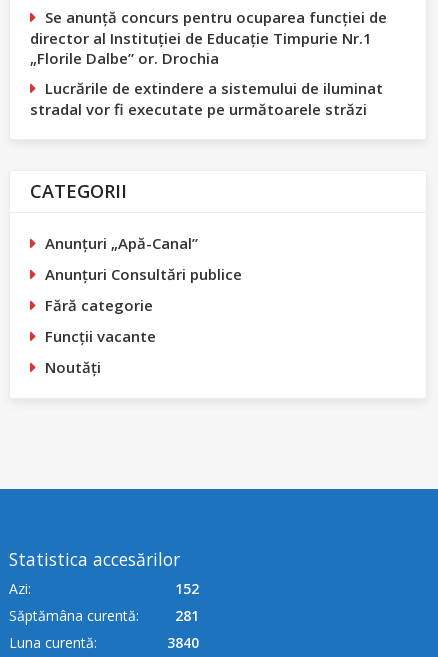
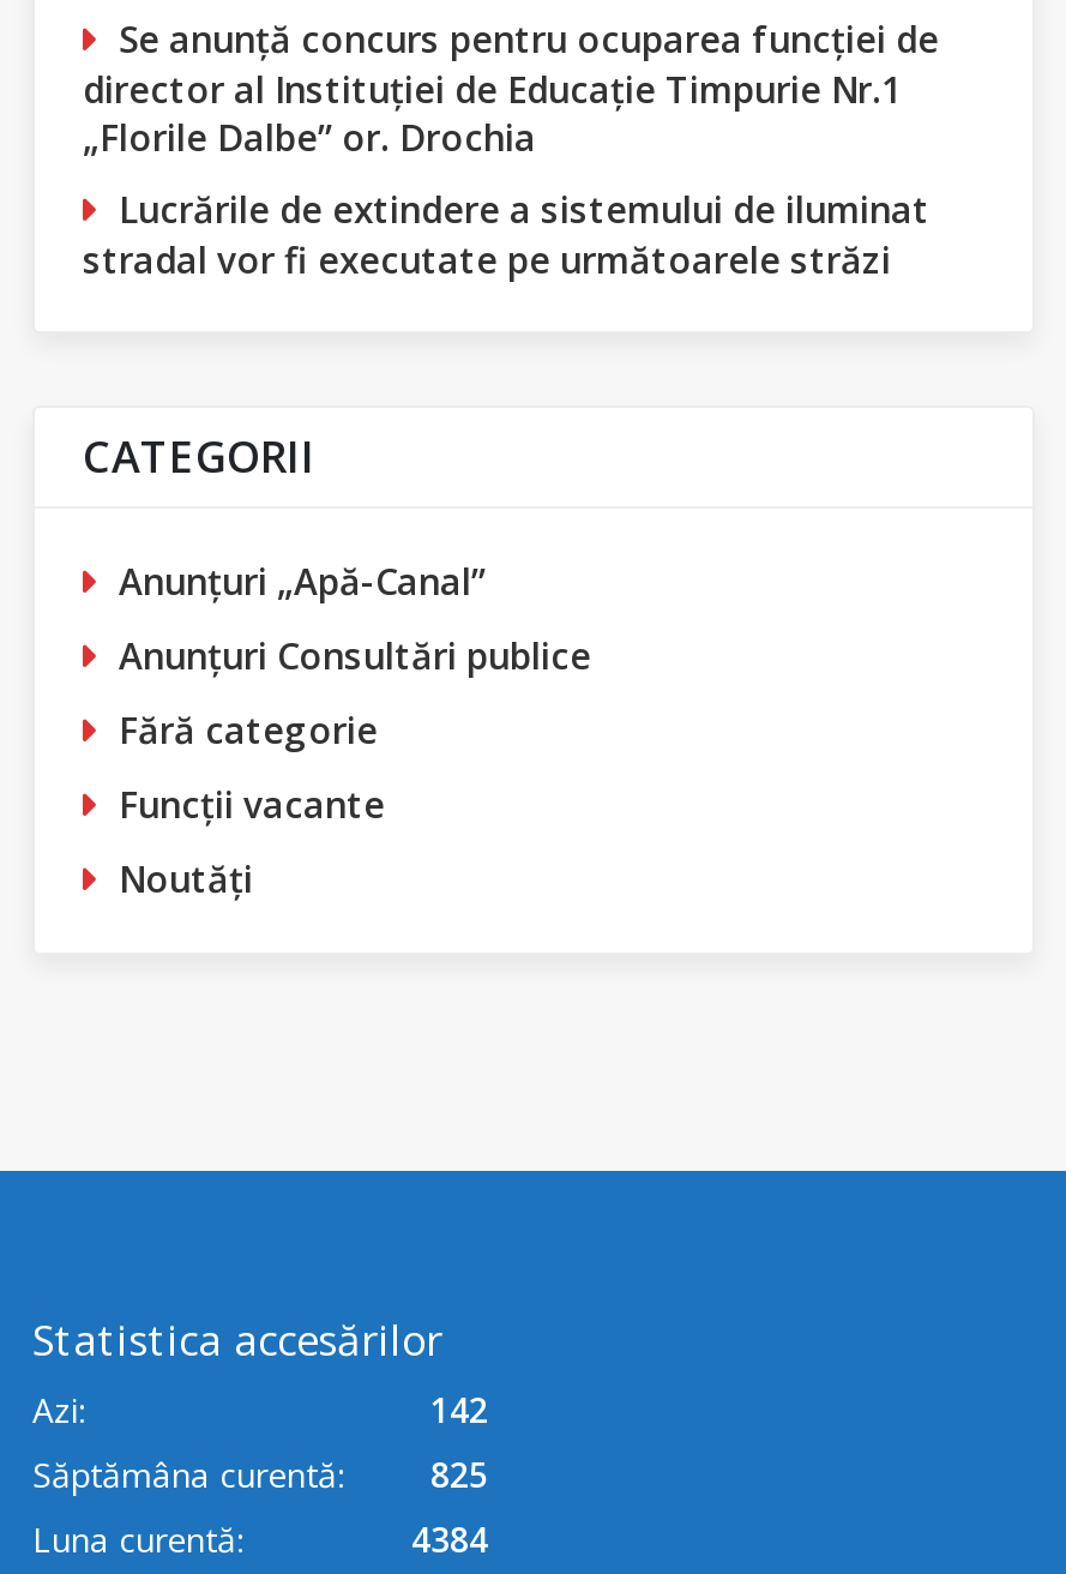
[175,579,199,598] 152 -> [430,1387,488,1432] 142
[9,606,199,625] Săptămâna curentă: 281 -> [32,1452,488,1497] Săptămâna curentă: 825
[167,633,199,652] 3840 -> [411,1516,488,1562] 4384

